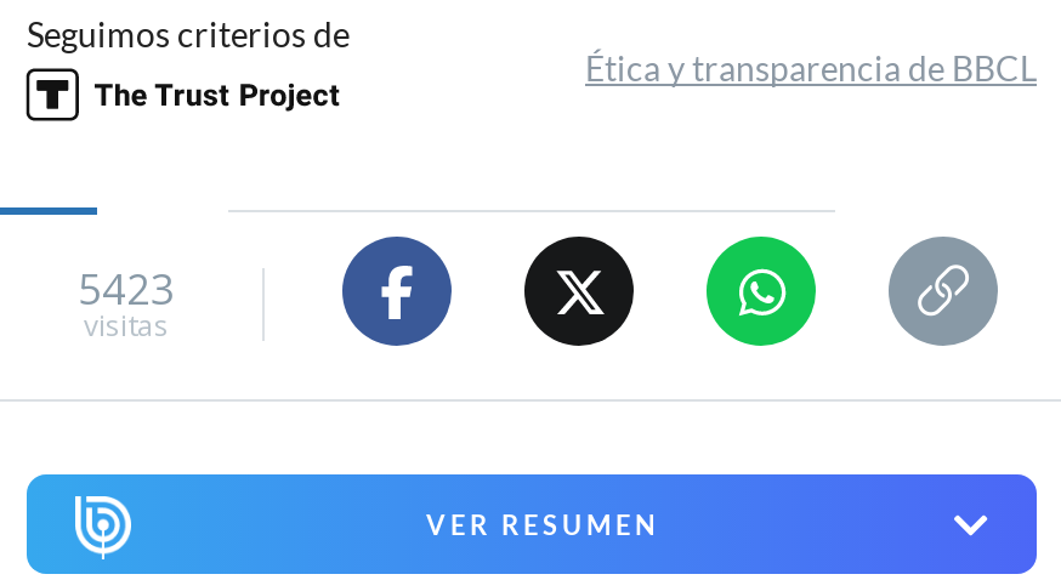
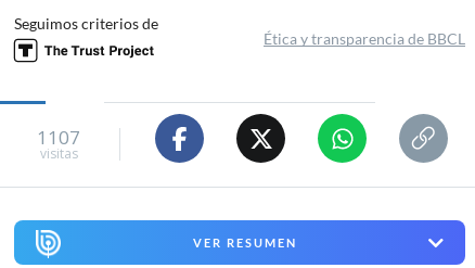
[78,261,175,317] 5423 -> [37,125,80,150] 1107

